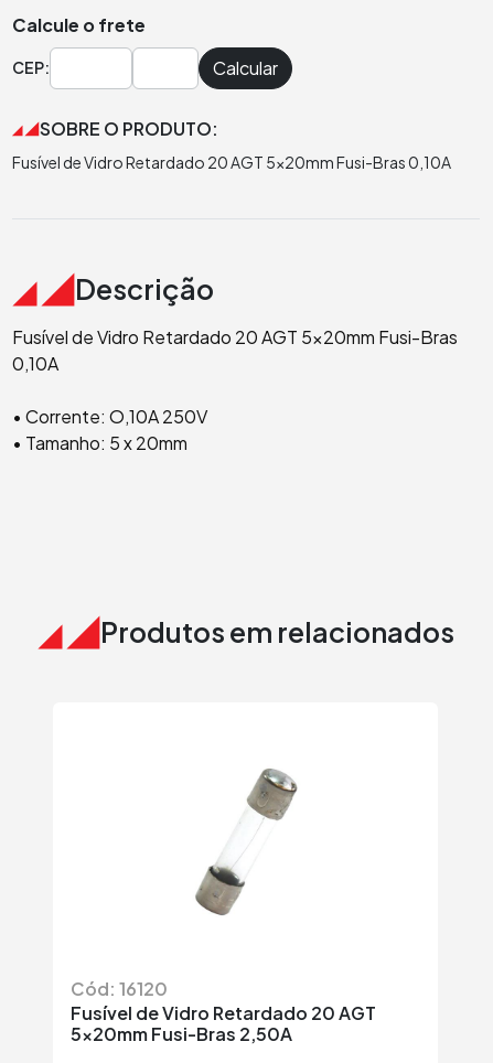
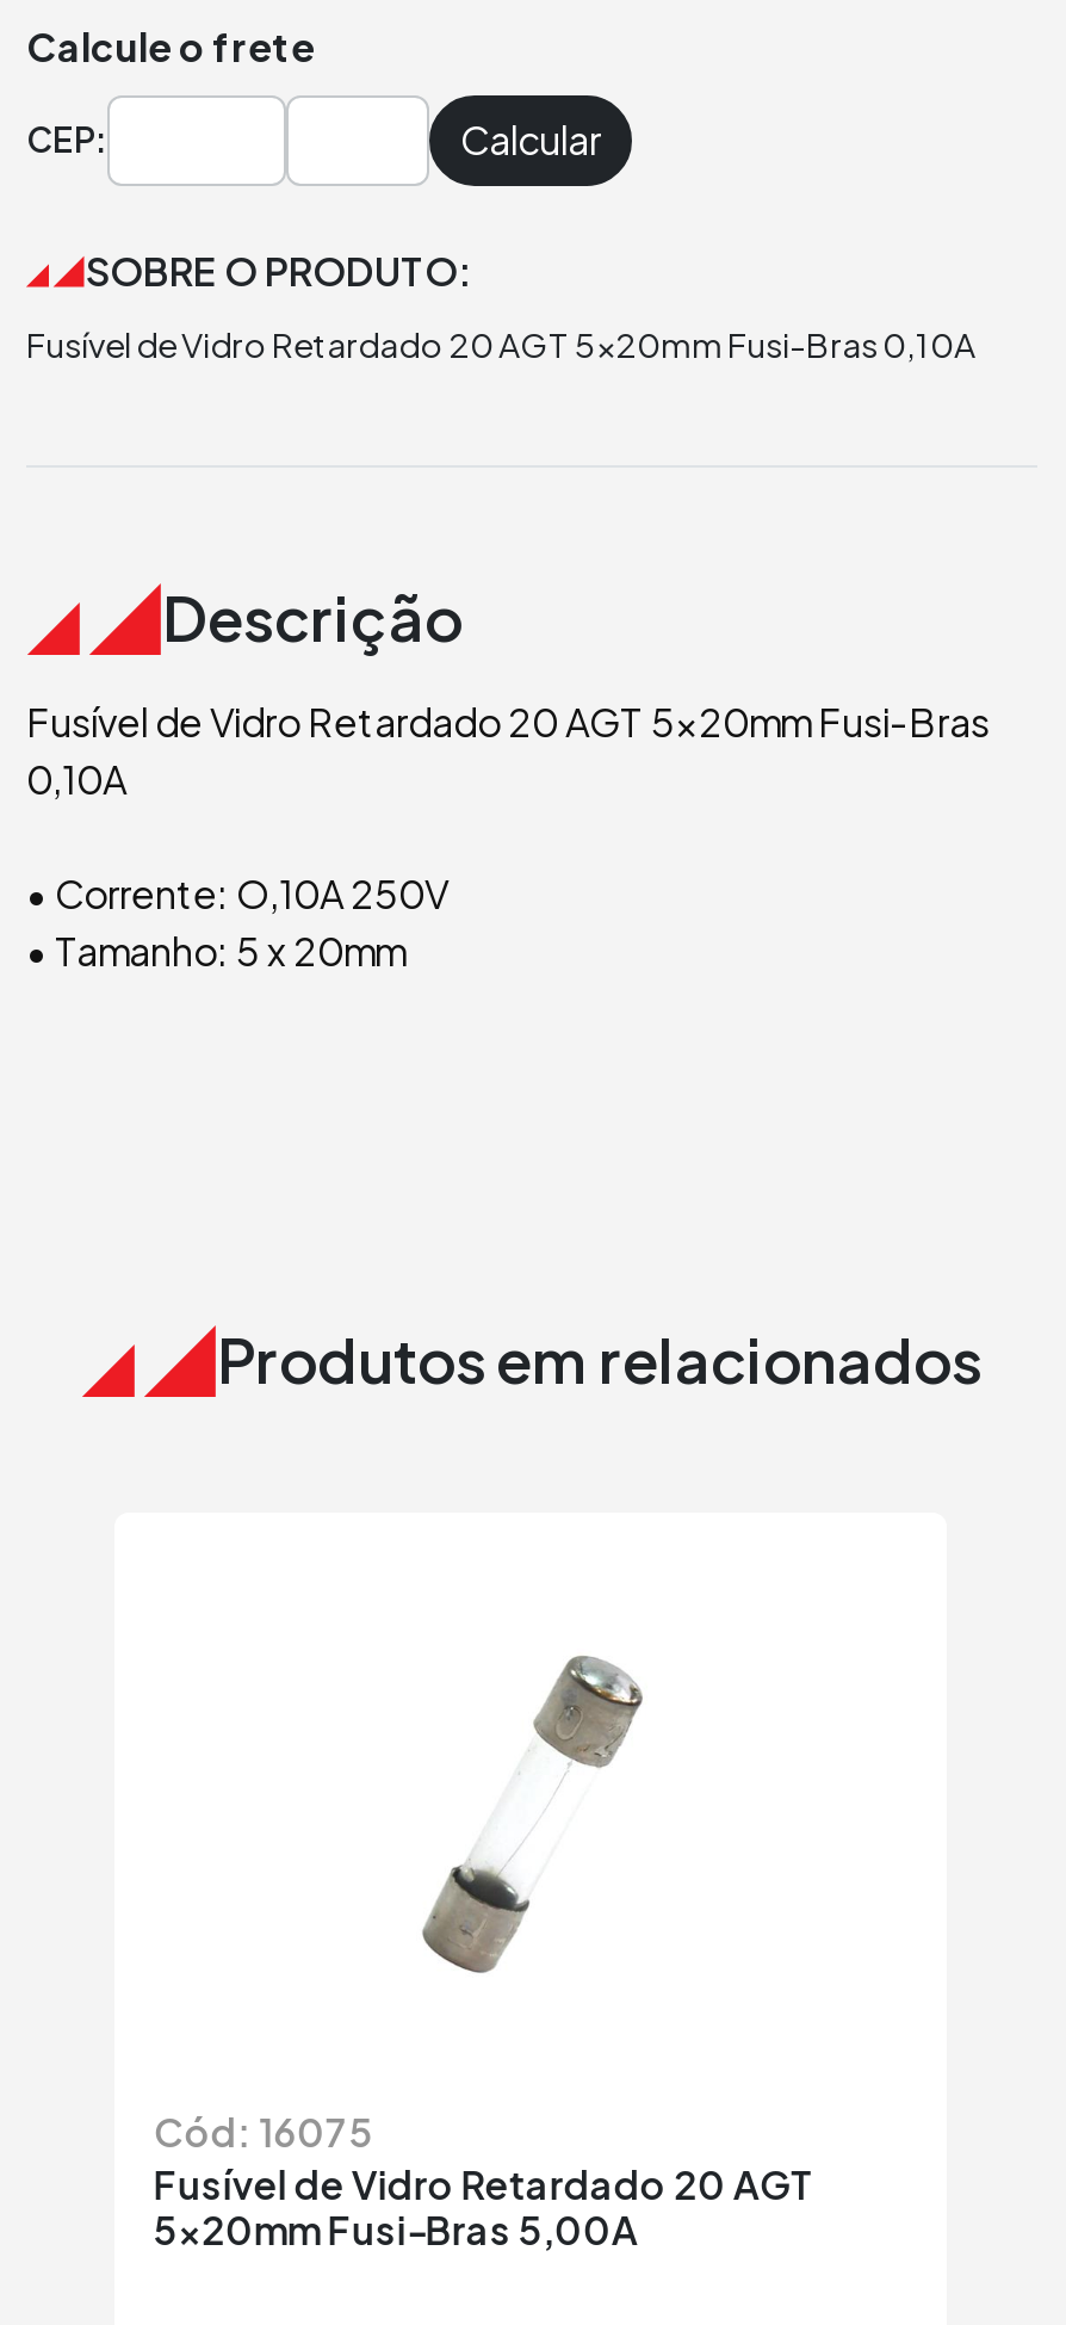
[71,977,168,1000] Cód: 16120 -> [153,2106,373,2156] Cód: 16075
[71,1022,293,1045] 5x20mm Fusi-Bras 2,50A -> [153,2204,637,2254] 5x20mm Fusi-Bras 5,00A

